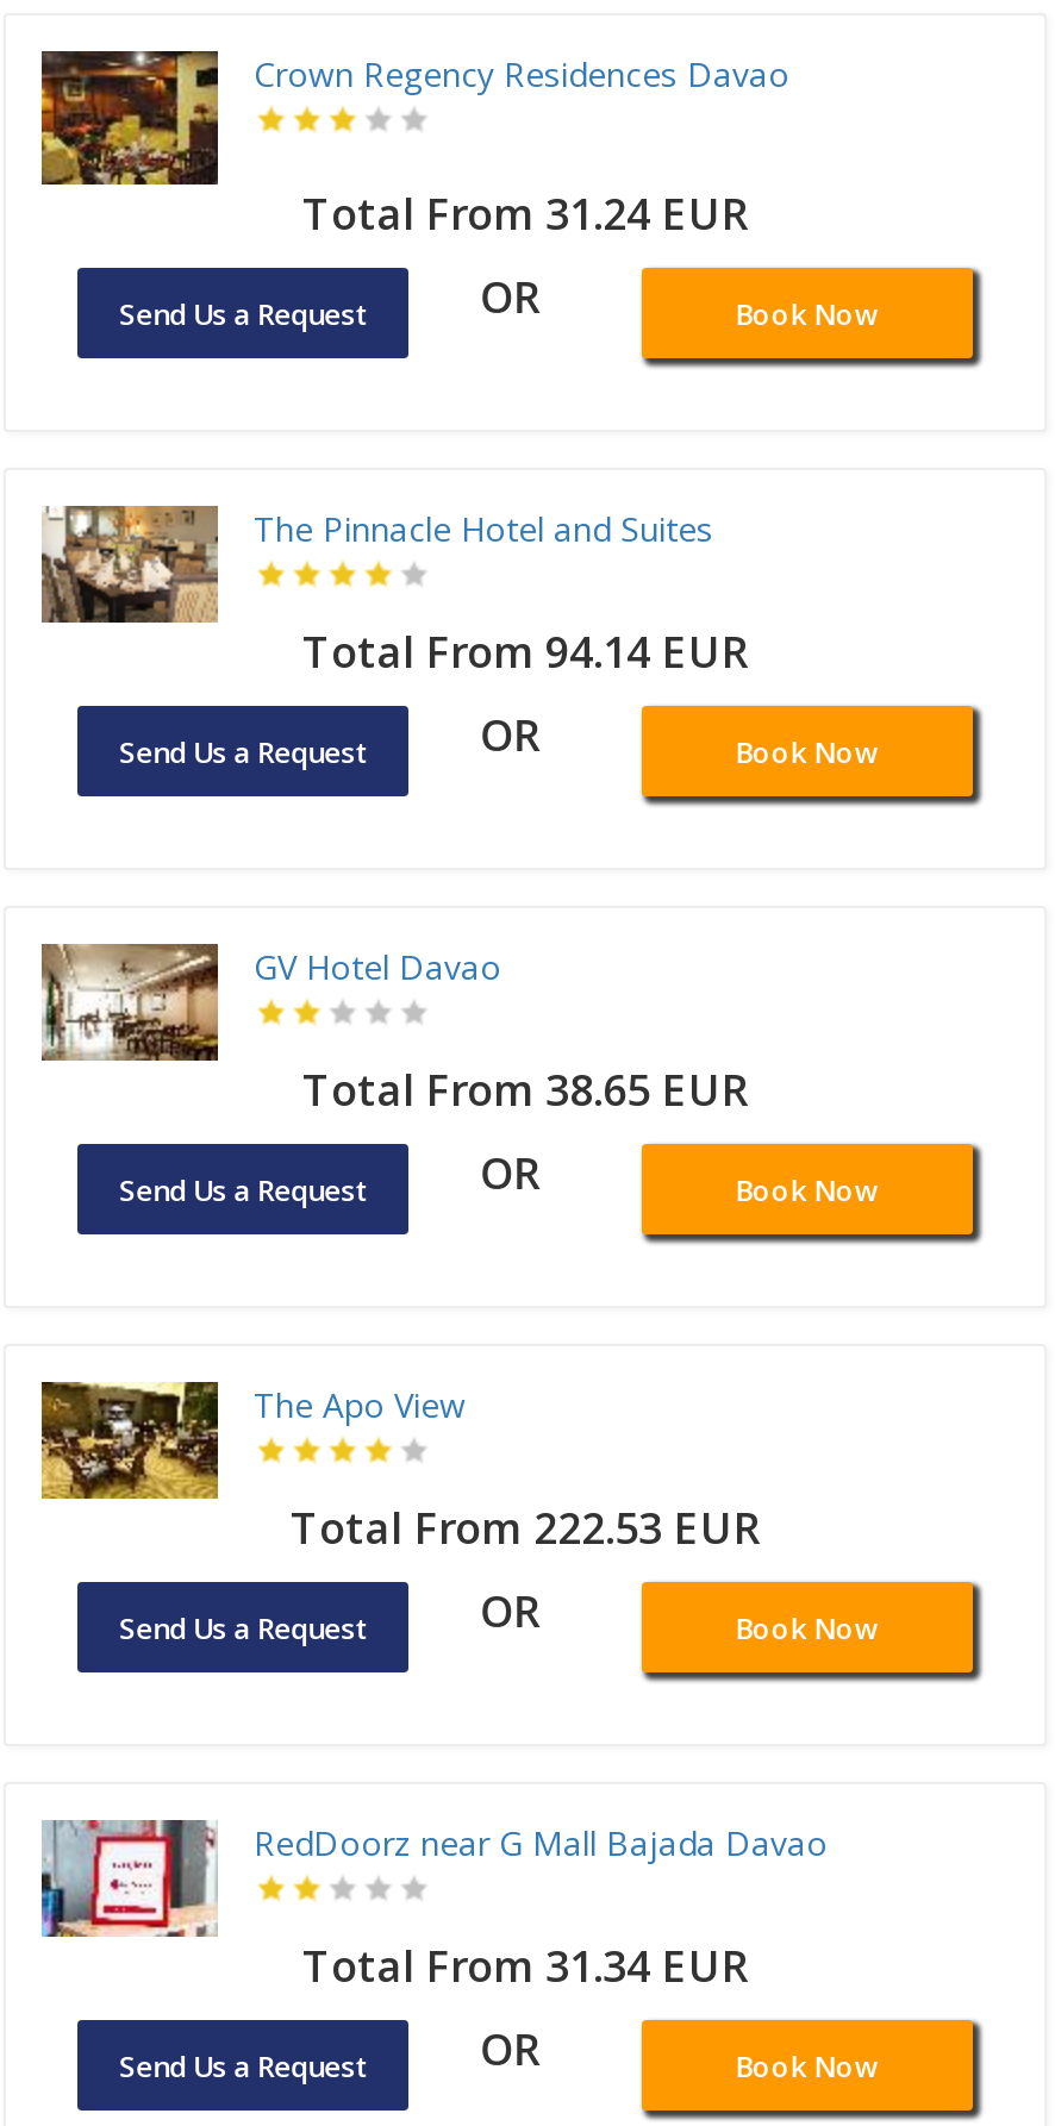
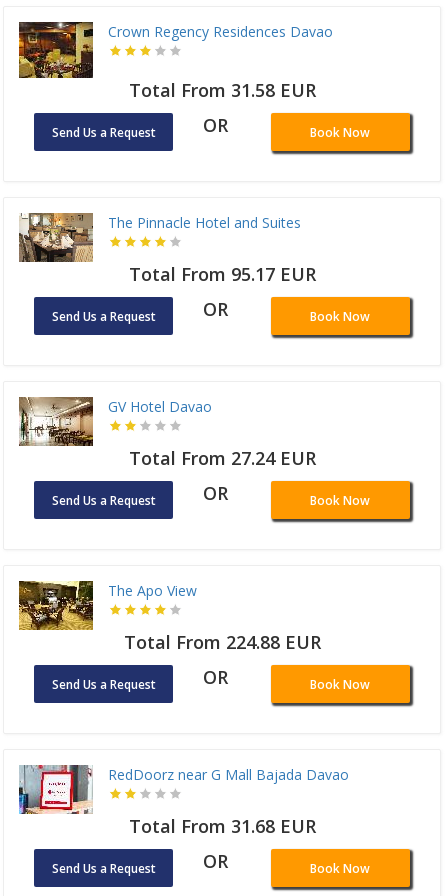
[302,184,748,241] Total From 31.24 EUR -> [128,78,315,102] Total From 31.58 EUR
[302,622,748,679] Total From 94.14 EUR -> [128,262,315,286] Total From 95.17 EUR
[302,1060,748,1117] Total From 38.65 EUR -> [128,446,315,470] Total From 27.24 EUR
[291,1498,760,1555] Total From 222.53 EUR -> [123,630,320,654] Total From 224.88 EUR
[302,1936,748,1993] Total From 31.34 EUR -> [128,814,315,838] Total From 31.68 EUR

